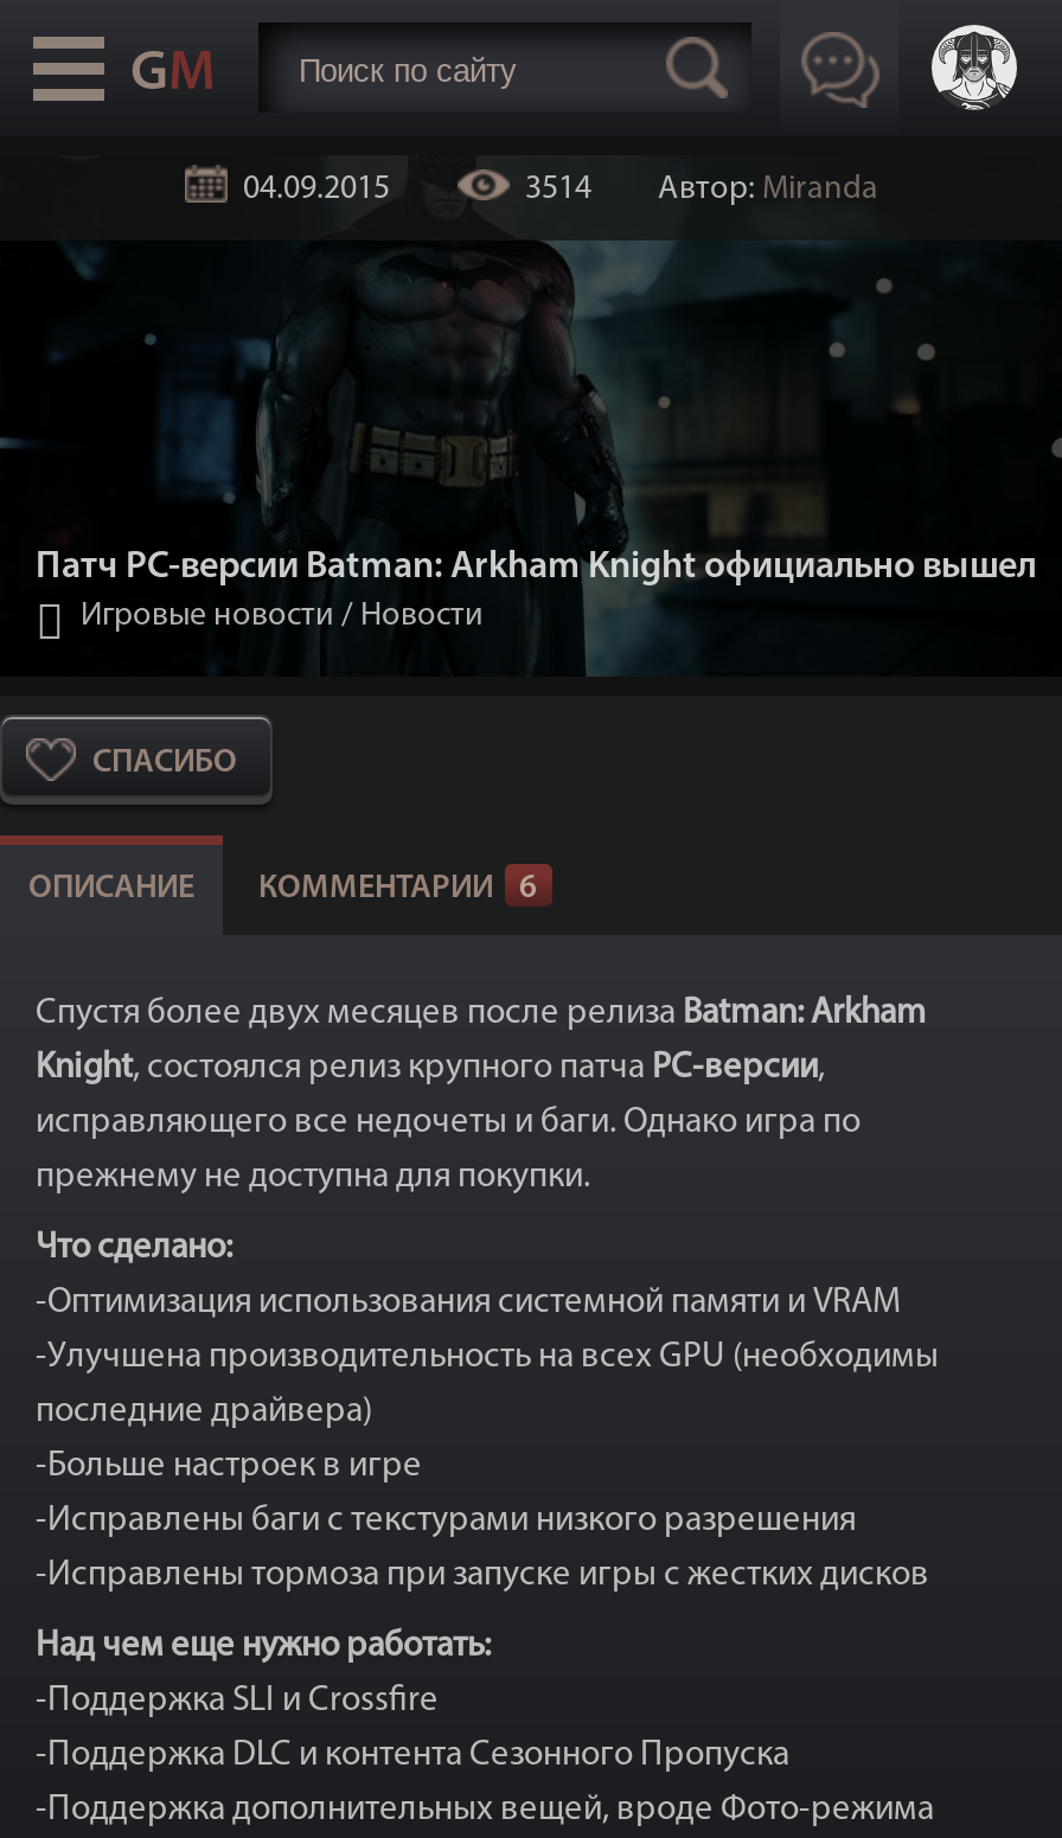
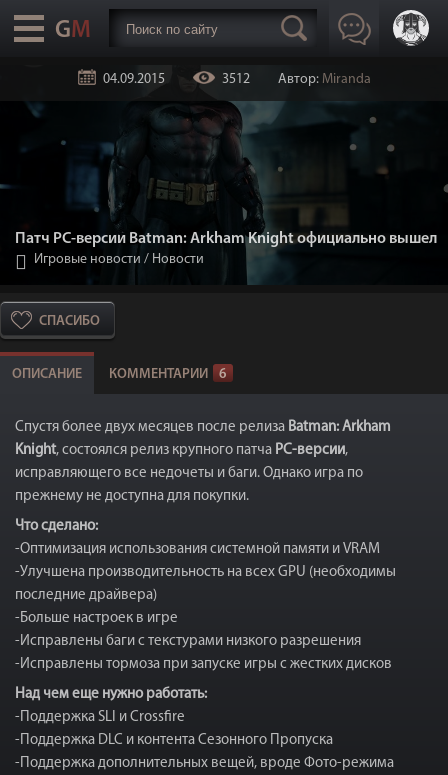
[525,172,878,207] 3514 Автор: Miranda -> [221,72,370,87] 3512 Автор: Miranda

